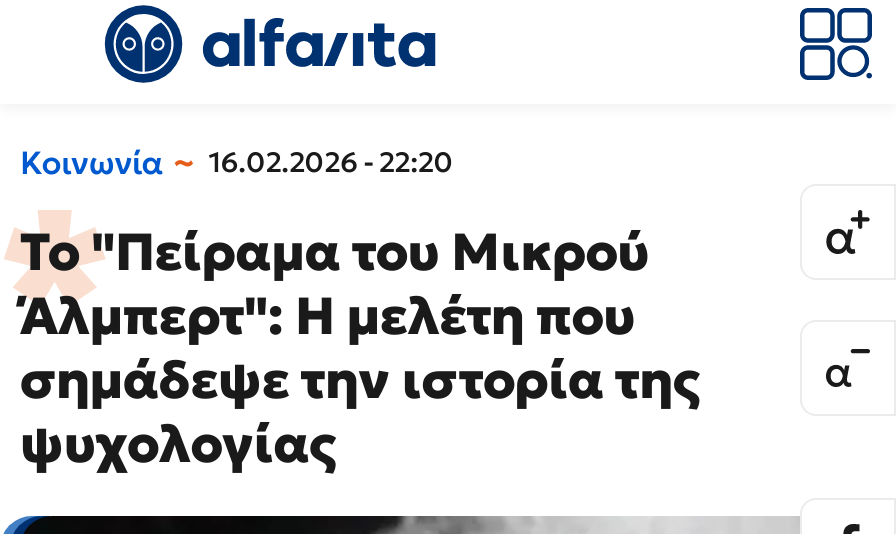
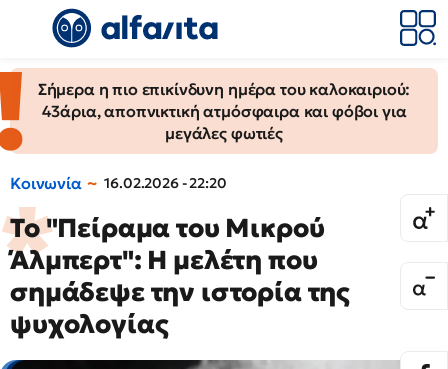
none -> [3,68,438,153] [image] | Σήμερα η πιο επικίνδυνη ημέρα του καλοκαιριού: | 43άρια, αποπνικτική ατμόσφαιρα και φόβοι για | μεγάλες φωτιές

